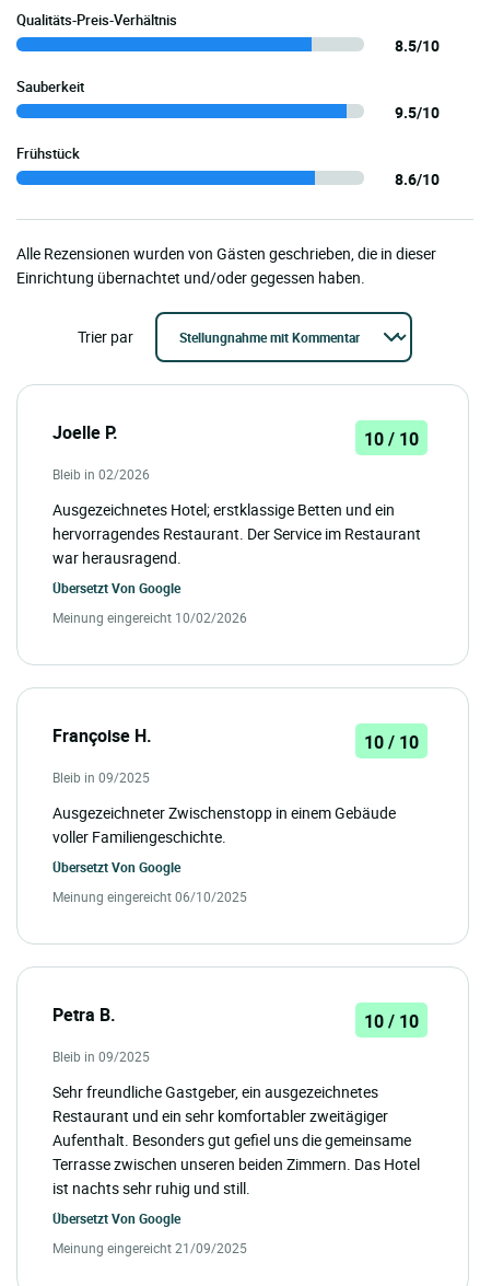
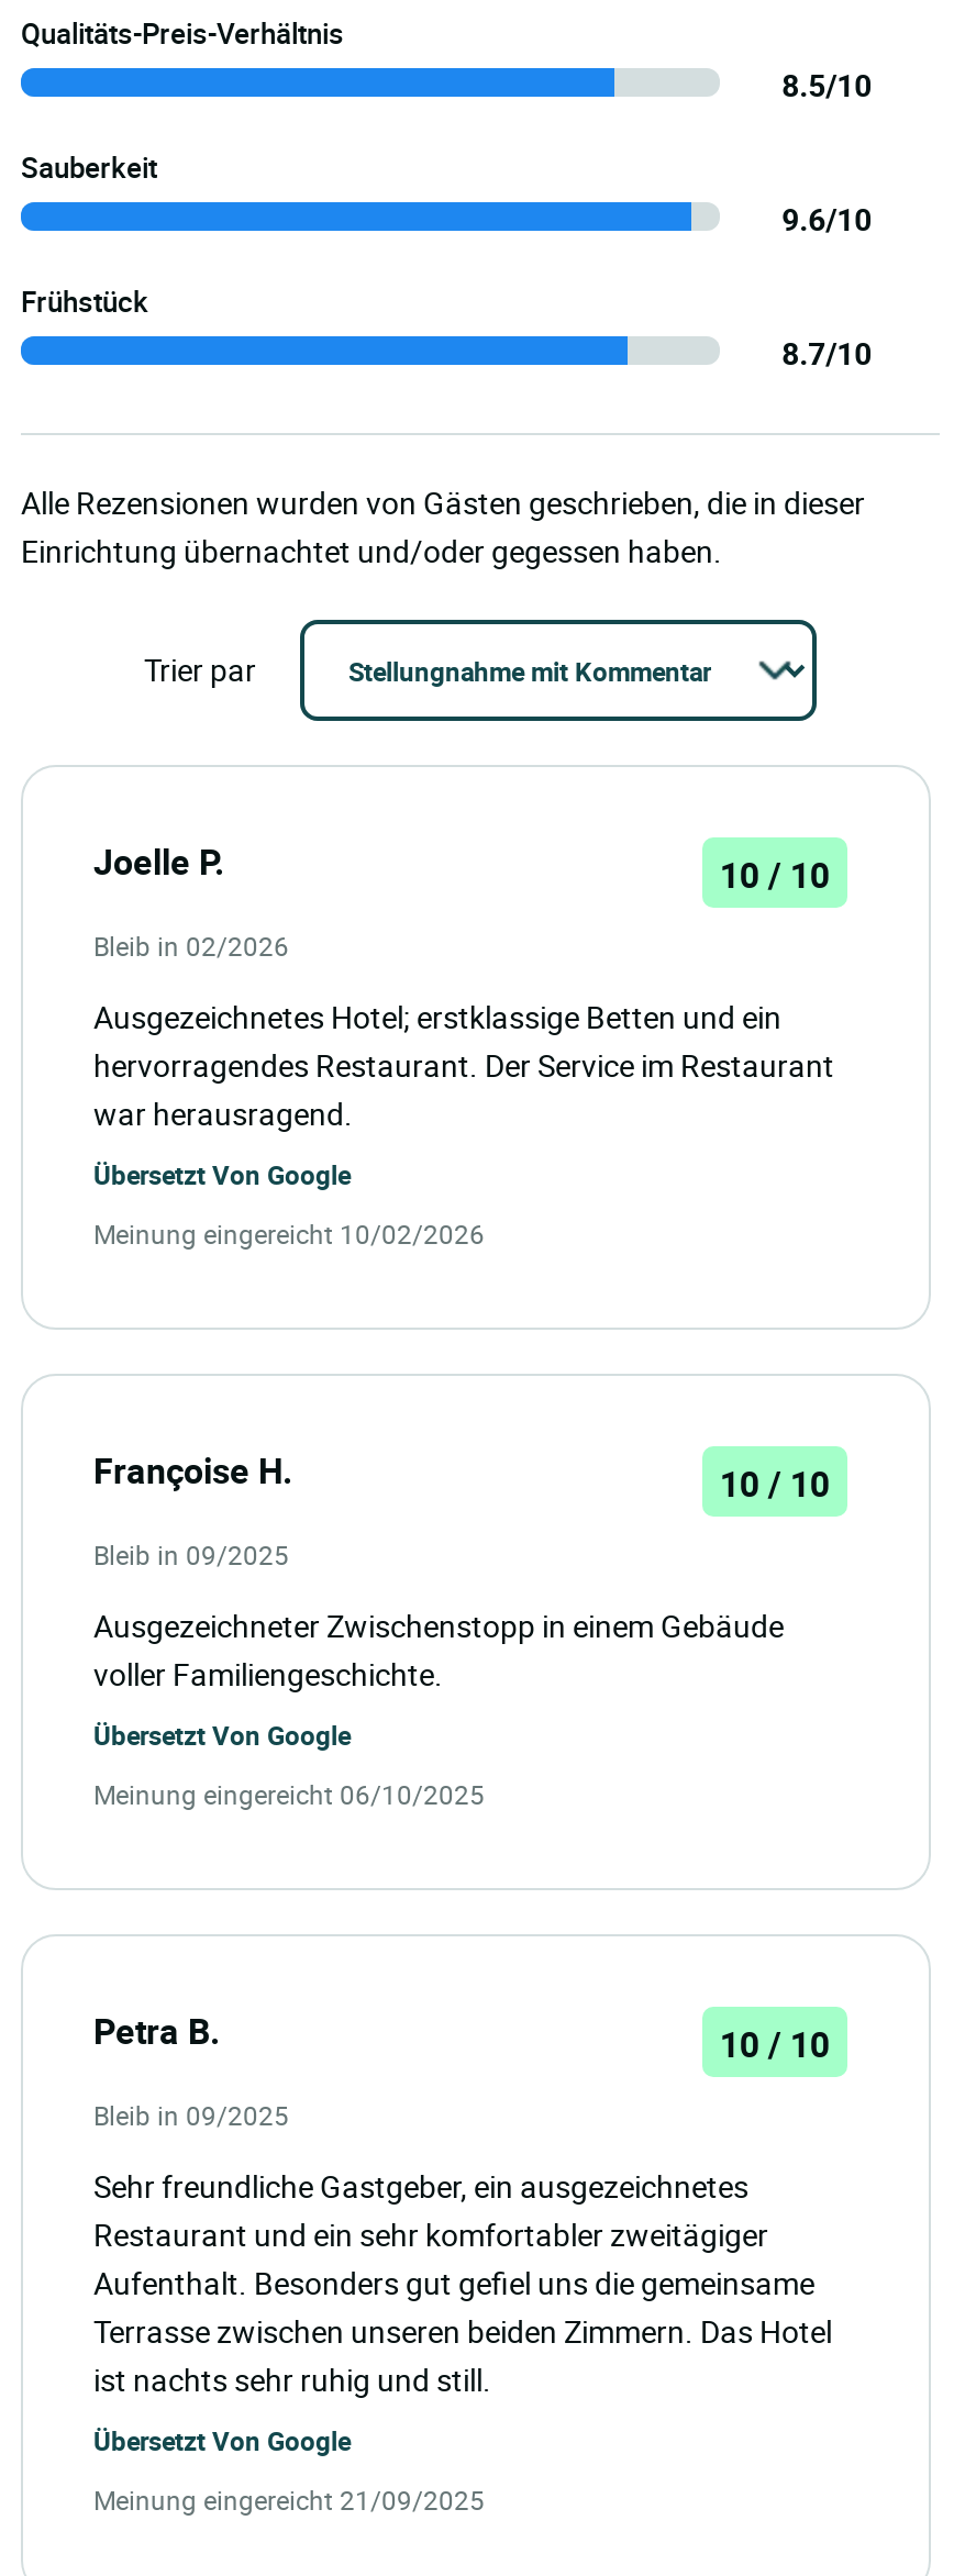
[395,102,440,123] 9.5/10 -> [782,198,872,240] 9.6/10
[395,169,440,189] 8.6/10 -> [782,332,872,374] 8.7/10

